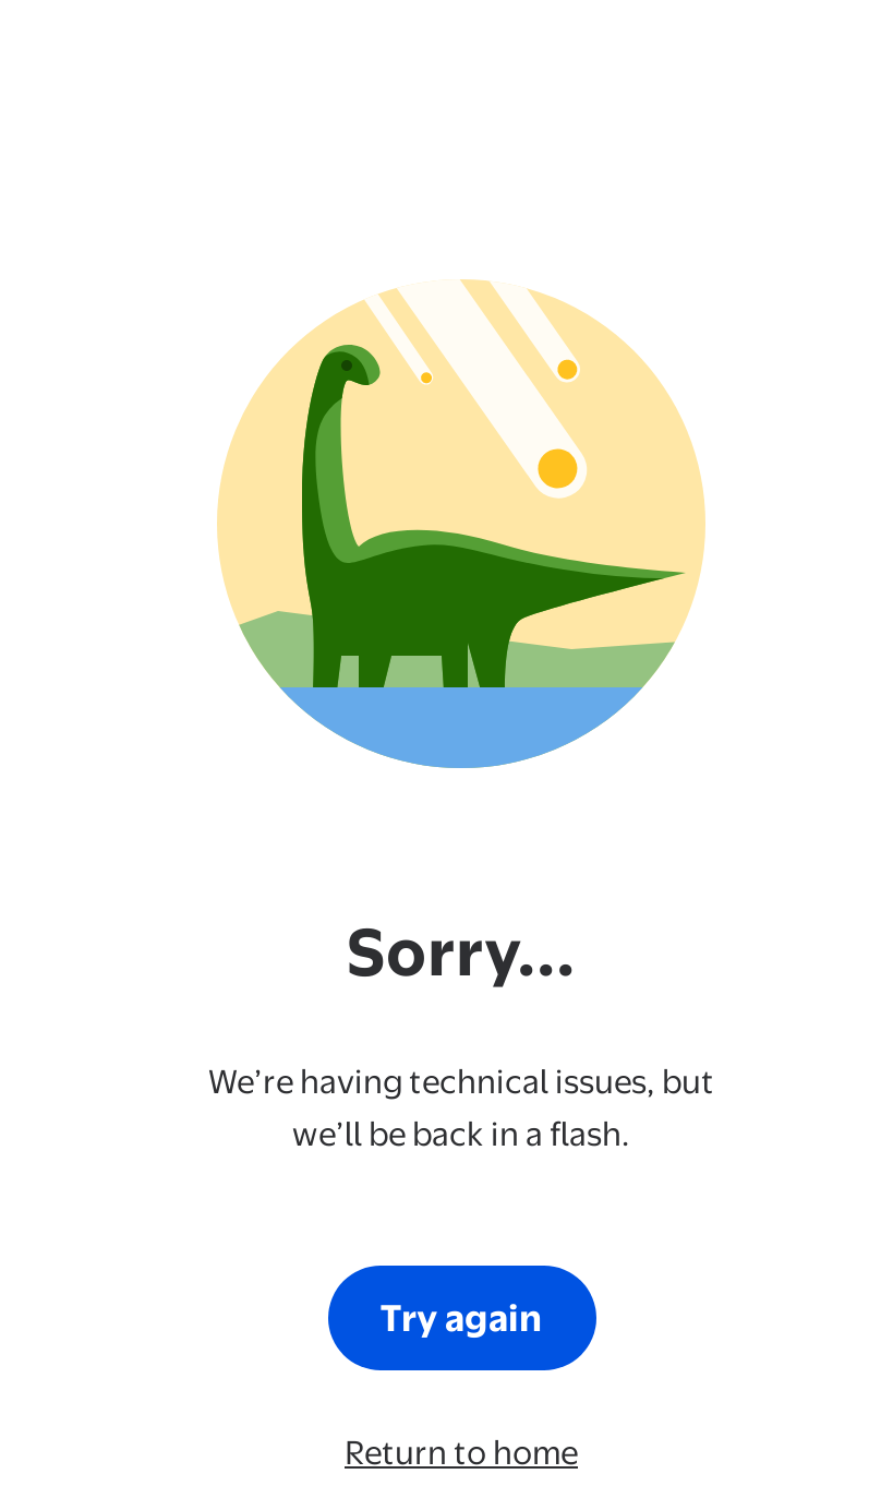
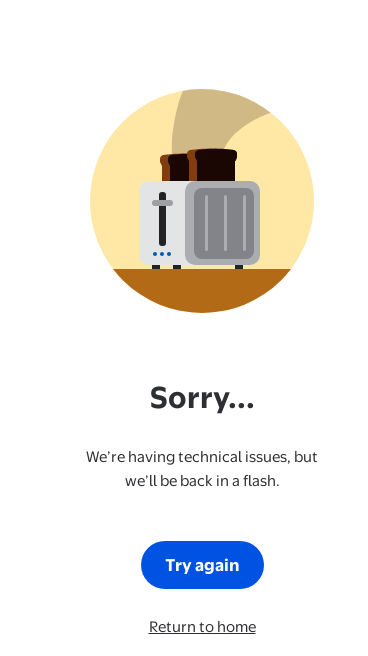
[239,281,684,770] [image] -> [101,89,301,314] [image]

